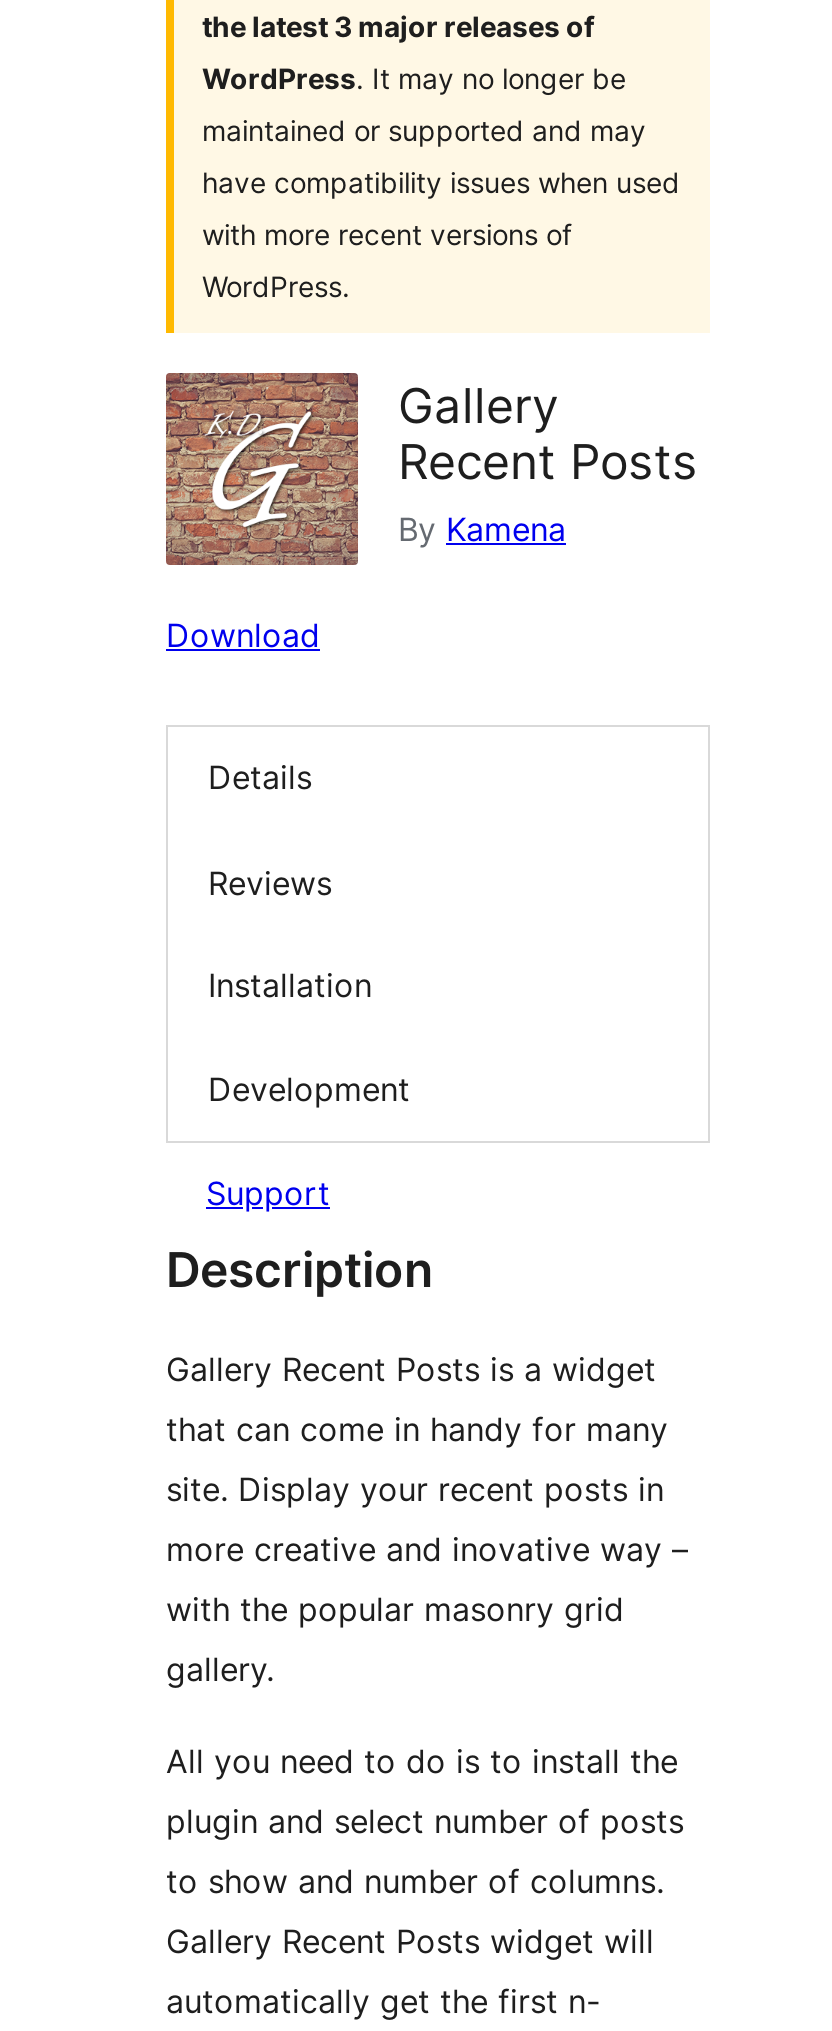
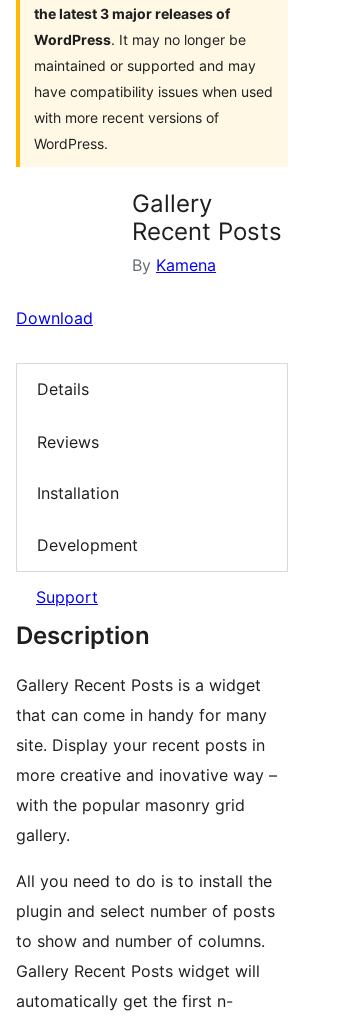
[164,371,360,567] [image] -> none

